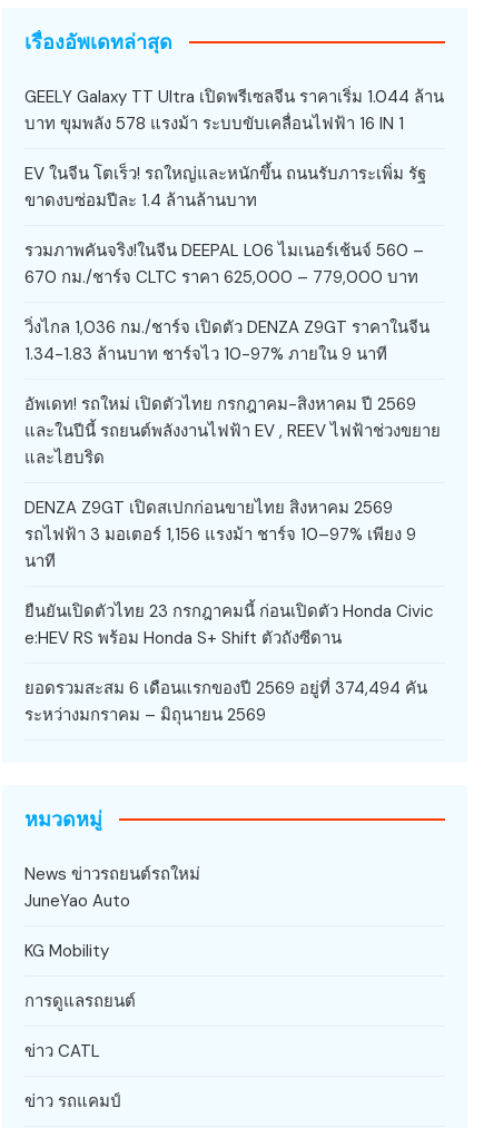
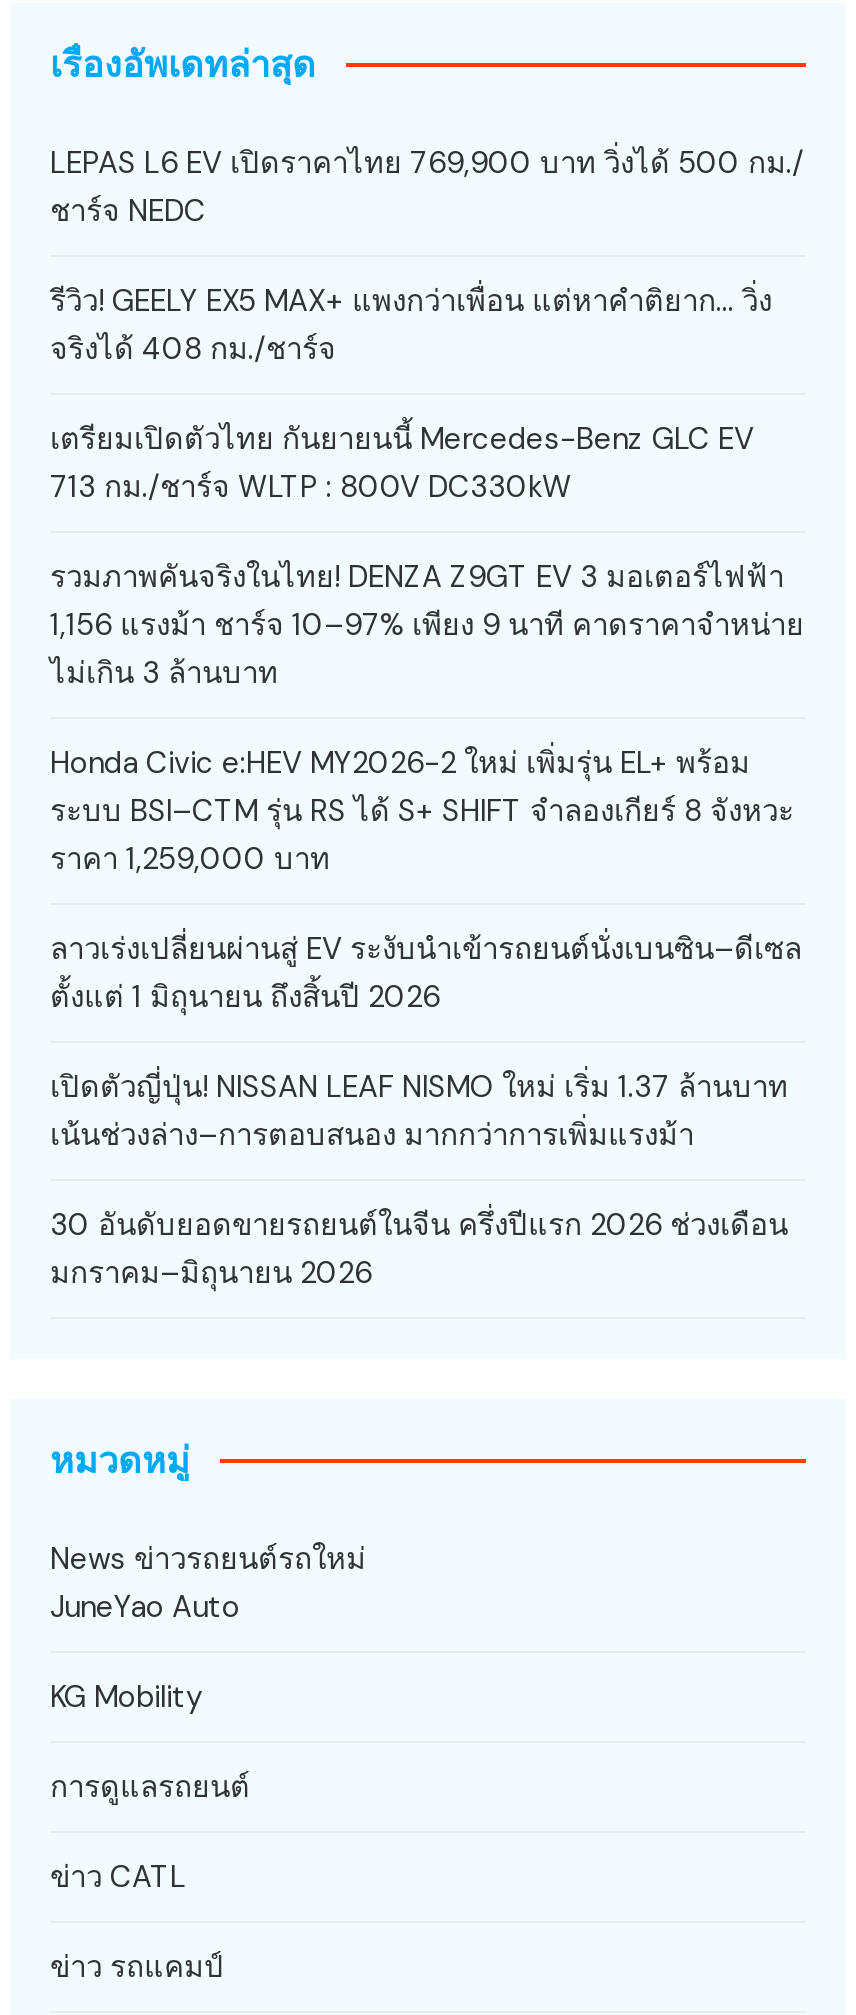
[24,85,444,134] GEELY Galaxy TT Ultra เปิดพรีเซลจีน ราคาเริ่ม 1.044 ล้าน | บาท ขุมพลัง 578 แรงม้า ระบบขับเคลื่อนไฟฟ้า 16 IN 1 -> [50,142,804,230] LEPAS L6 EV เปิดราคาไทย 769,900 บาท วิ่งได้ 500 กม./ | ชาร์จ NEDC
[24,162,426,211] EV ในจีน โตเร็ว! รถใหญ่และหนักขึ้น ถนนรับภาระเพิ่ม รัฐ | ขาดงบซ่อมปีละ 1.4 ล้านล้านบาท -> [50,280,772,368] รีวิว! GEELY EX5 MAX+ แพงกว่าเพื่อน แต่หาคำติยาก… วิ่ง | จริงได้ 408 กม./ชาร์จ
[24,239,424,288] รวมภาพคันจริง!ในจีน DEEPAL L06 ไมเนอร์เช้นจ์ 560 – | 670 กม./ชาร์จ CLTC ราคา 625,000 – 779,000 บาท -> [50,418,754,506] เตรียมเปิดตัวไทย กันยายนนี้ Mercedes-Benz GLC EV | 713 กม./ชาร์จ WLTP : 800V DC330kW
[24,316,429,365] วิ่งไกล 1,036 กม./ชาร์จ เปิดตัว DENZA Z9GT ราคาในจีน | 1.34-1.83 ล้านบาท ชาร์จไว 10-97% ภายใน 9 นาที -> [50,556,804,692] รวมภาพคันจริงในไทย! DENZA Z9GT EV 3 มอเตอร์ไฟฟ้า | 1,156 แรงม้า ชาร์จ 10–97% เพียง 9 นาที คาดราคาจำหน่าย | ไม่เกิน 3 ล้านบาท
[24,393,441,468] อัพเดท! รถใหม่ เปิดตัวไทย กรกฎาคม-สิงหาคม ปี 2569 | และในปีนี้ รถยนต์พลังงานไฟฟ้า EV , REEV ไฟฟ้าช่วงขยาย | และไฮบริด -> [50,742,794,878] Honda Civic e:HEV MY2026-2 ใหม่ เพิ่มรุ่น EL+ พร้อม | ระบบ BSI–CTM รุ่น RS ได้ S+ SHIFT จำลองเกียร์ 8 จังหวะ | ราคา 1,259,000 บาท
[24,496,416,572] DENZA Z9GT เปิดสเปกก่อนขายไทย สิงหาคม 2569 | รถไฟฟ้า 3 มอเตอร์ 1,156 แรงม้า ชาร์จ 10–97% เพียง 9 | นาที -> [50,928,802,1016] ลาวเร่งเปลี่ยนผ่านสู่ EV ระงับนำเข้ารถยนต์นั่งเบนซิน–ดีเซล | ตั้งแต่ 1 มิถุนายน ถึงสิ้นปี 2026
[24,600,434,649] ยืนยันเปิดตัวไทย 23 กรกฎาคมนี้ ก่อนเปิดตัว Honda Civic | e:HEV RS พร้อม Honda S+ Shift ตัวถังซีดาน -> [50,1066,788,1154] เปิดตัวญี่ปุ่น! NISSAN LEAF NISMO ใหม่ เริ่ม 1.37 ล้านบาท | เน้นช่วงล่าง–การตอบสนอง มากกว่าการเพิ่มแรงม้า
[24,677,427,726] ยอดรวมสะสม 6 เดือนแรกของปี 2569 อยู่ที่ 374,494 คัน | ระหว่างมกราคม – มิถุนายน 2569 -> [50,1204,788,1292] 30 อันดับยอดขายรถยนต์ในจีน ครึ่งปีแรก 2026 ช่วงเดือน | มกราคม–มิถุนายน 2026

